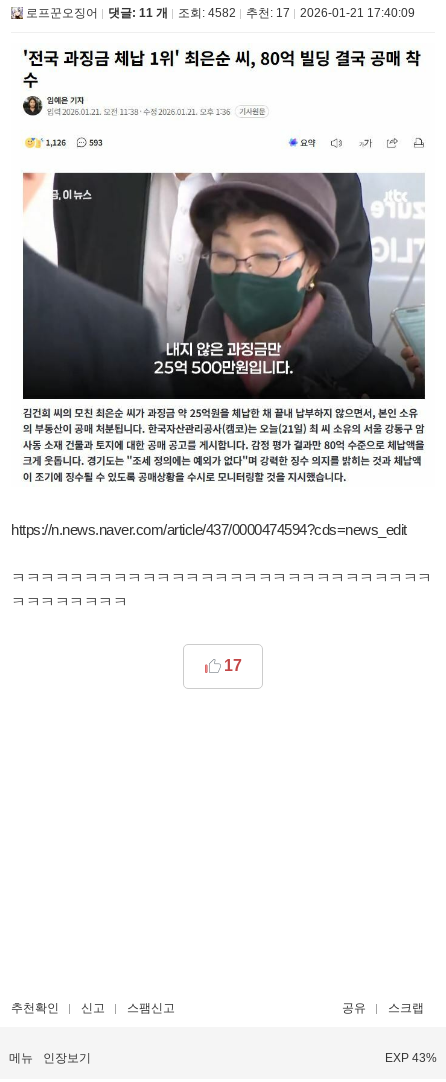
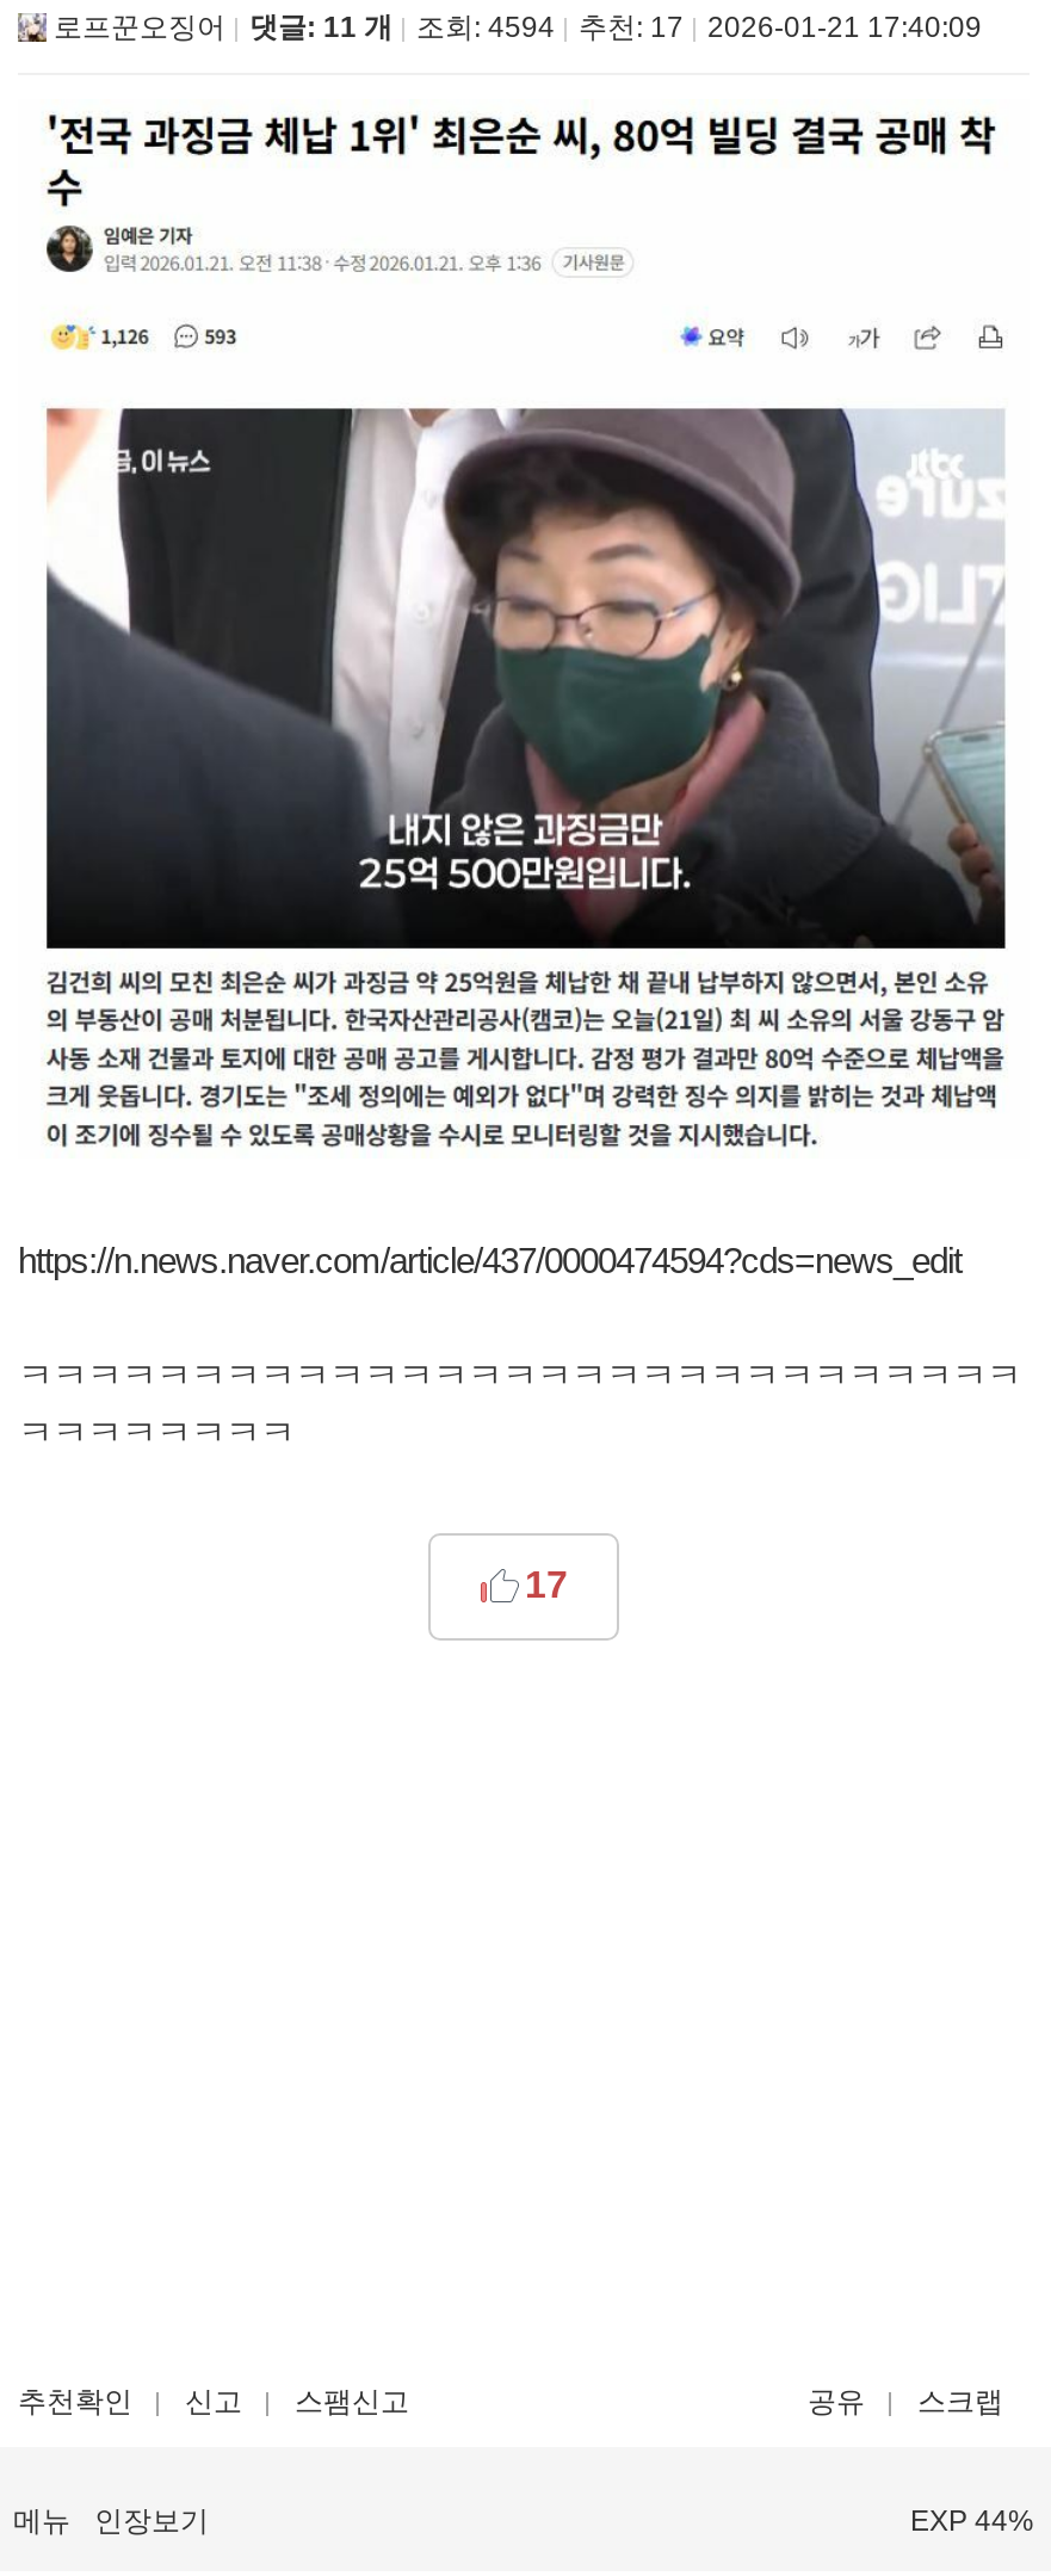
[26,6,415,20] 로프꾼오징어 댓글: 11 개 조회: 4582 추천: 17 2026-01-21 17:40:09 -> [54,11,982,44] 로프꾼오징어 댓글: 11 개 조회: 4594 추천: 17 2026-01-21 17:40:09
[385,1051,437,1065] EXP 43% -> [910,2504,1034,2538] EXP 44%

